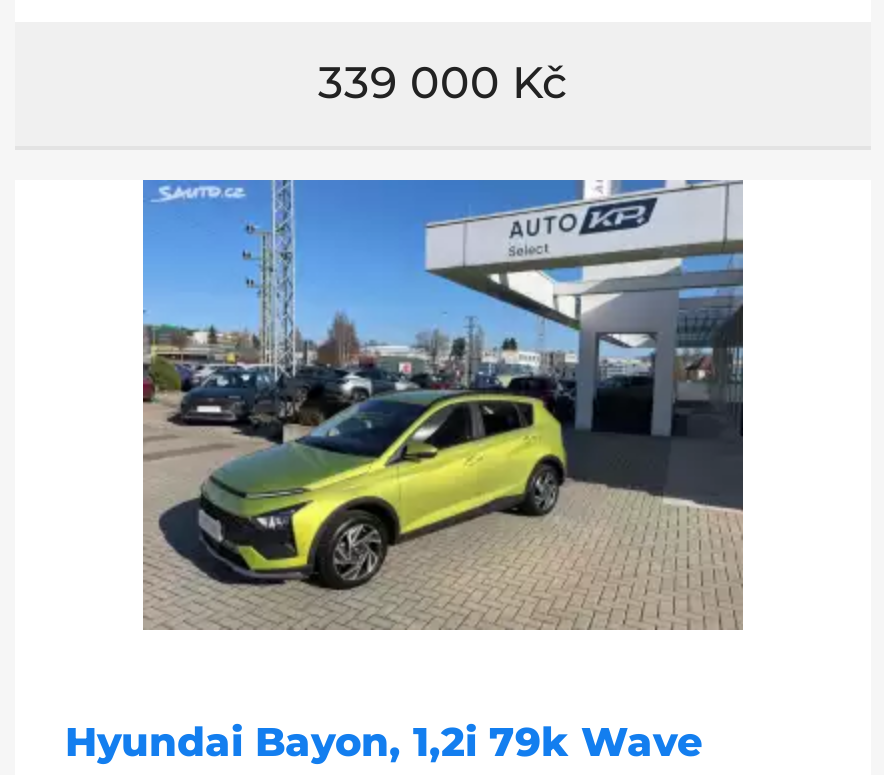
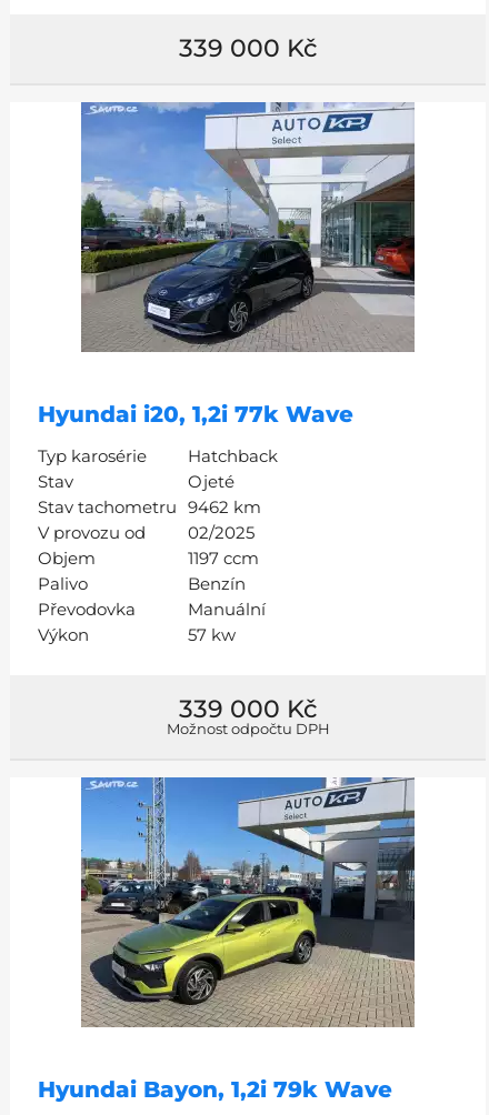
none -> [38,401,353,737] Hyundai i20, 1,2i 77k Wave | Typ karosérie | Hatchback | Stav | Ojeté | Stav tachometru 9462 km | V provozu od | 02/2025 | Objem | 1197 ccm | Palivo | Benzín | Převodovka | Manuální | Výkon | 57 kw | 339 000 Kč | Možnost odpočtu DPH
none -> [81,102,416,351] [image]

